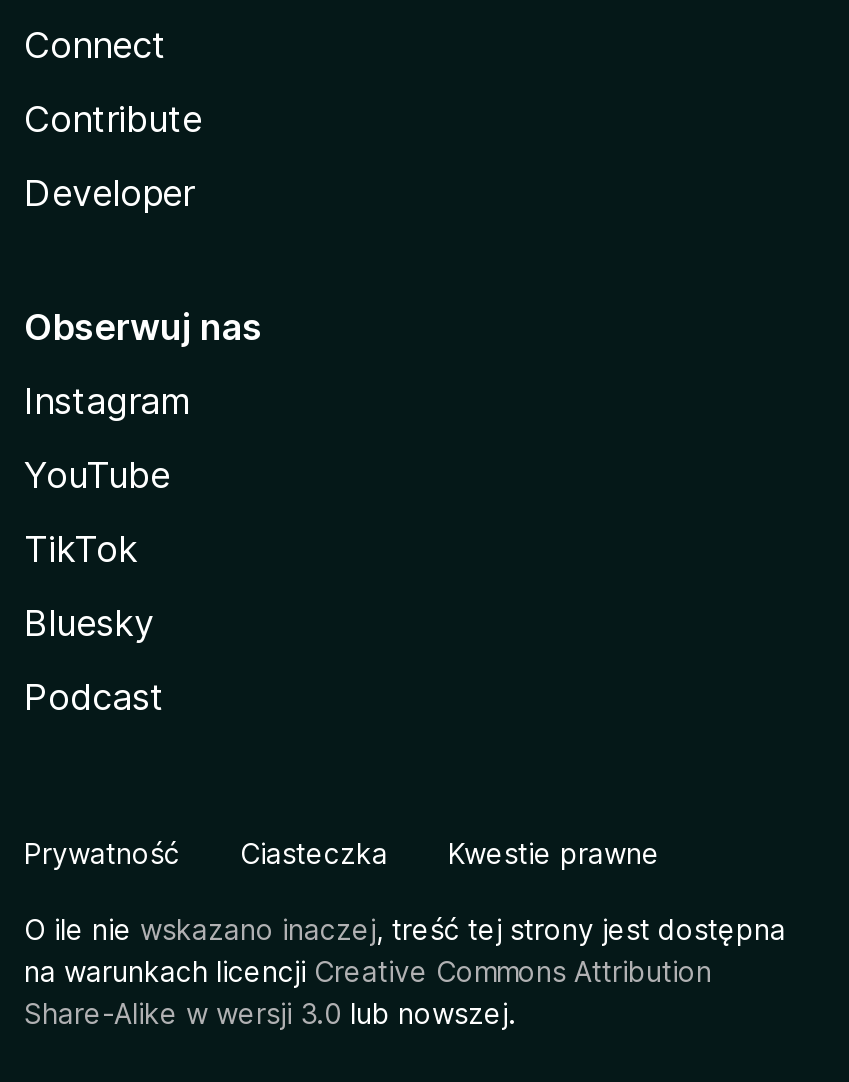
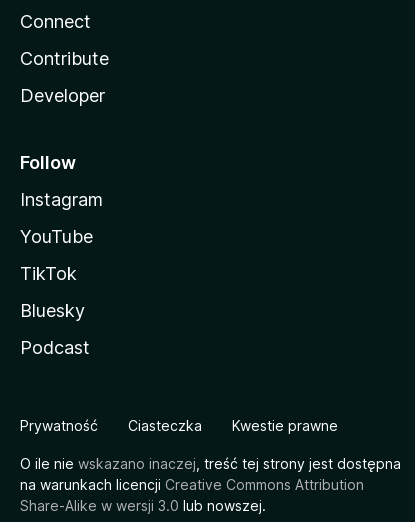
[24,306,262,348] Obserwuj nas -> [20,152,76,173] Follow

